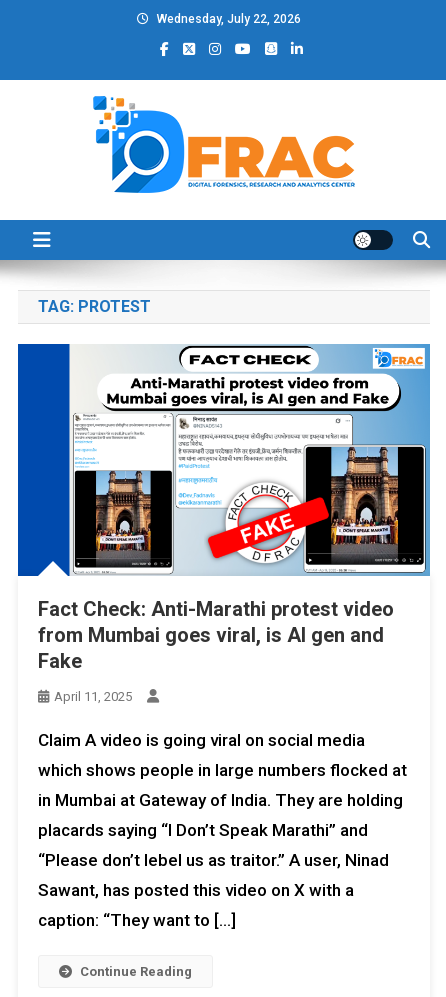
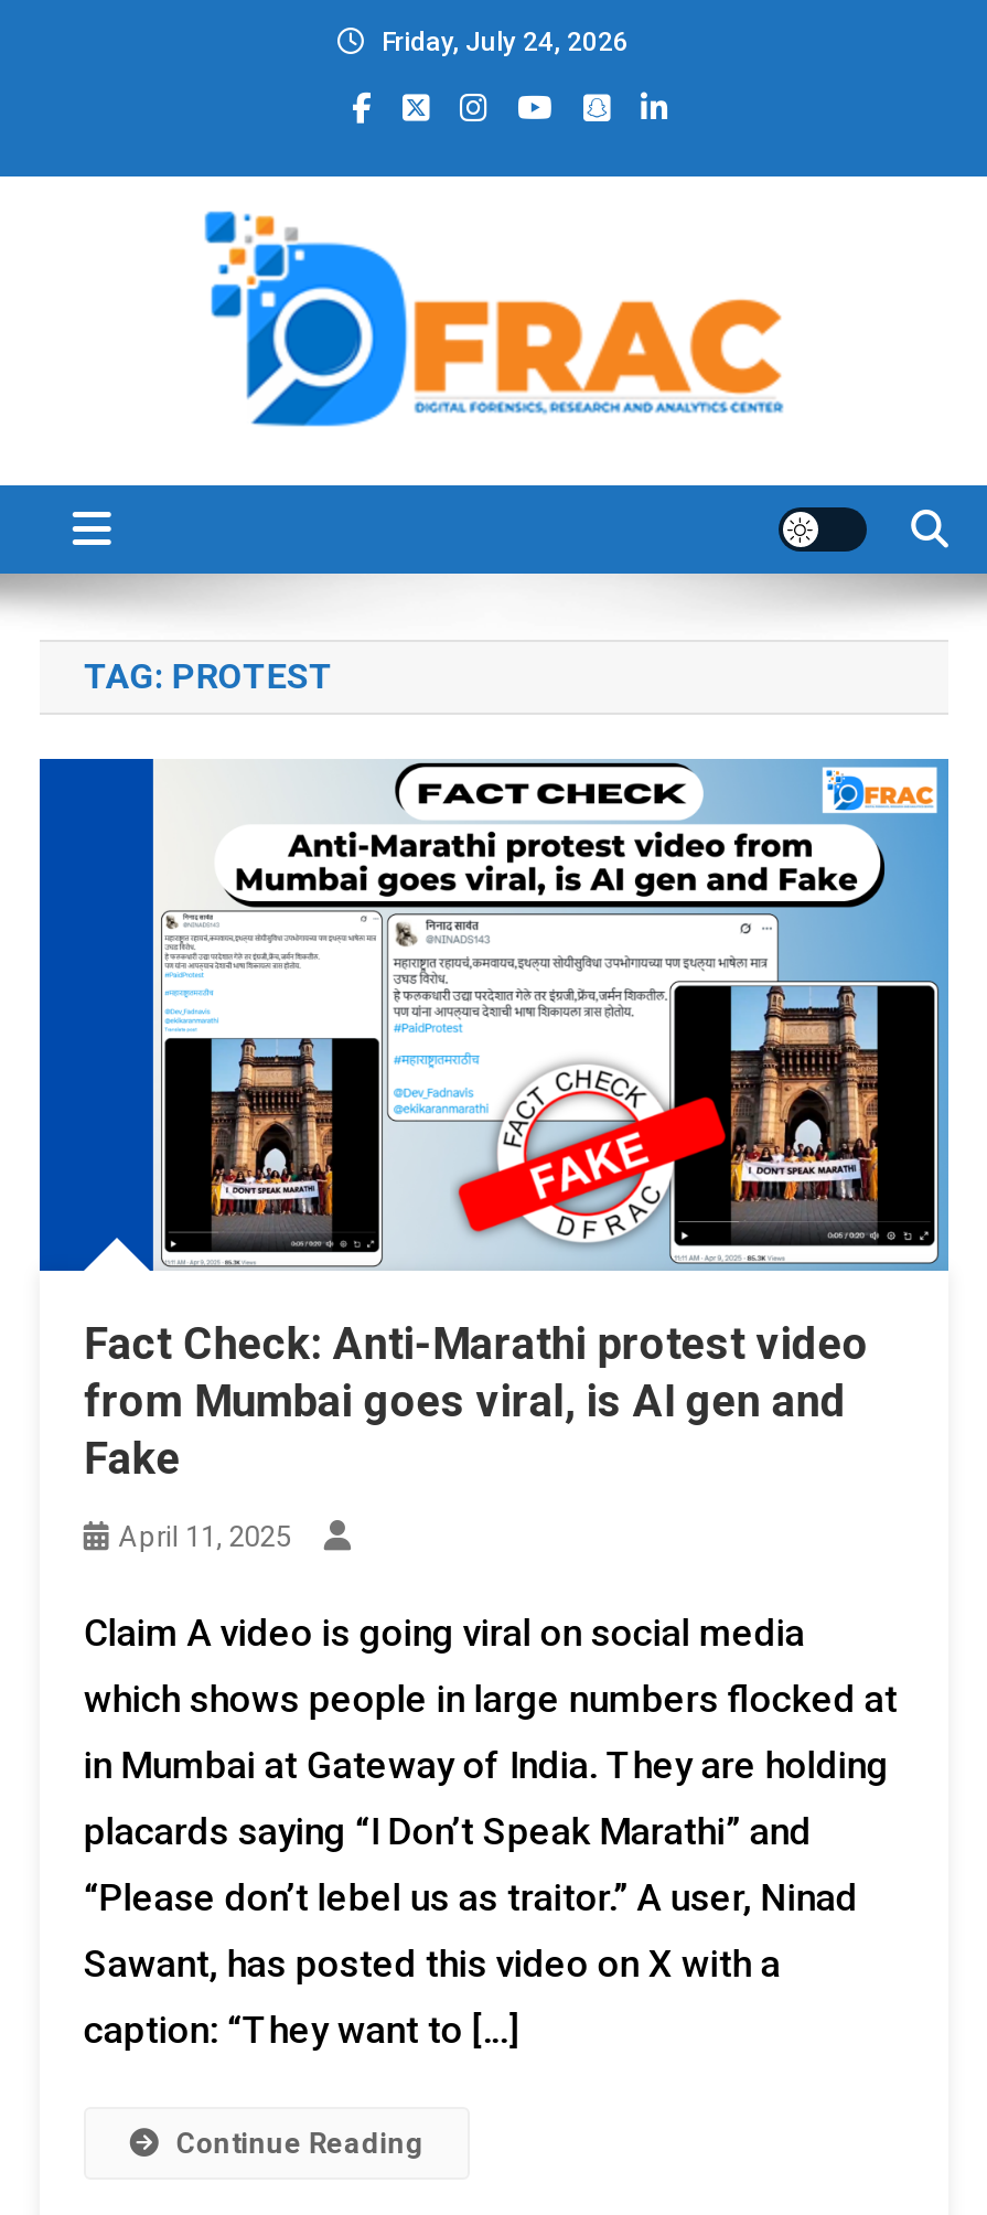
[157,12,301,26] Wednesday, July 22, 2026 -> [382,26,629,57] Friday, July 24, 2026

